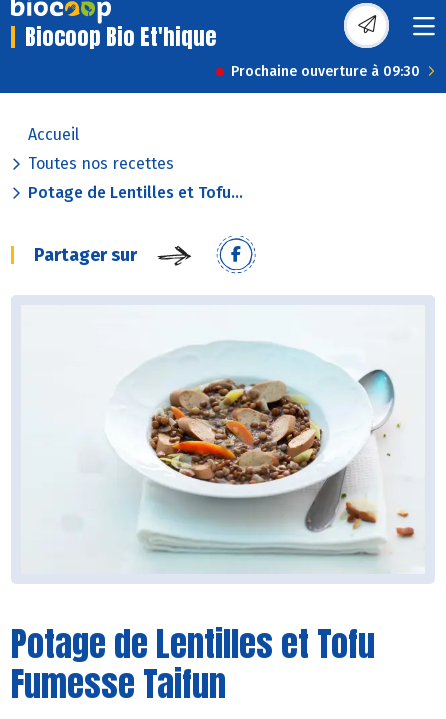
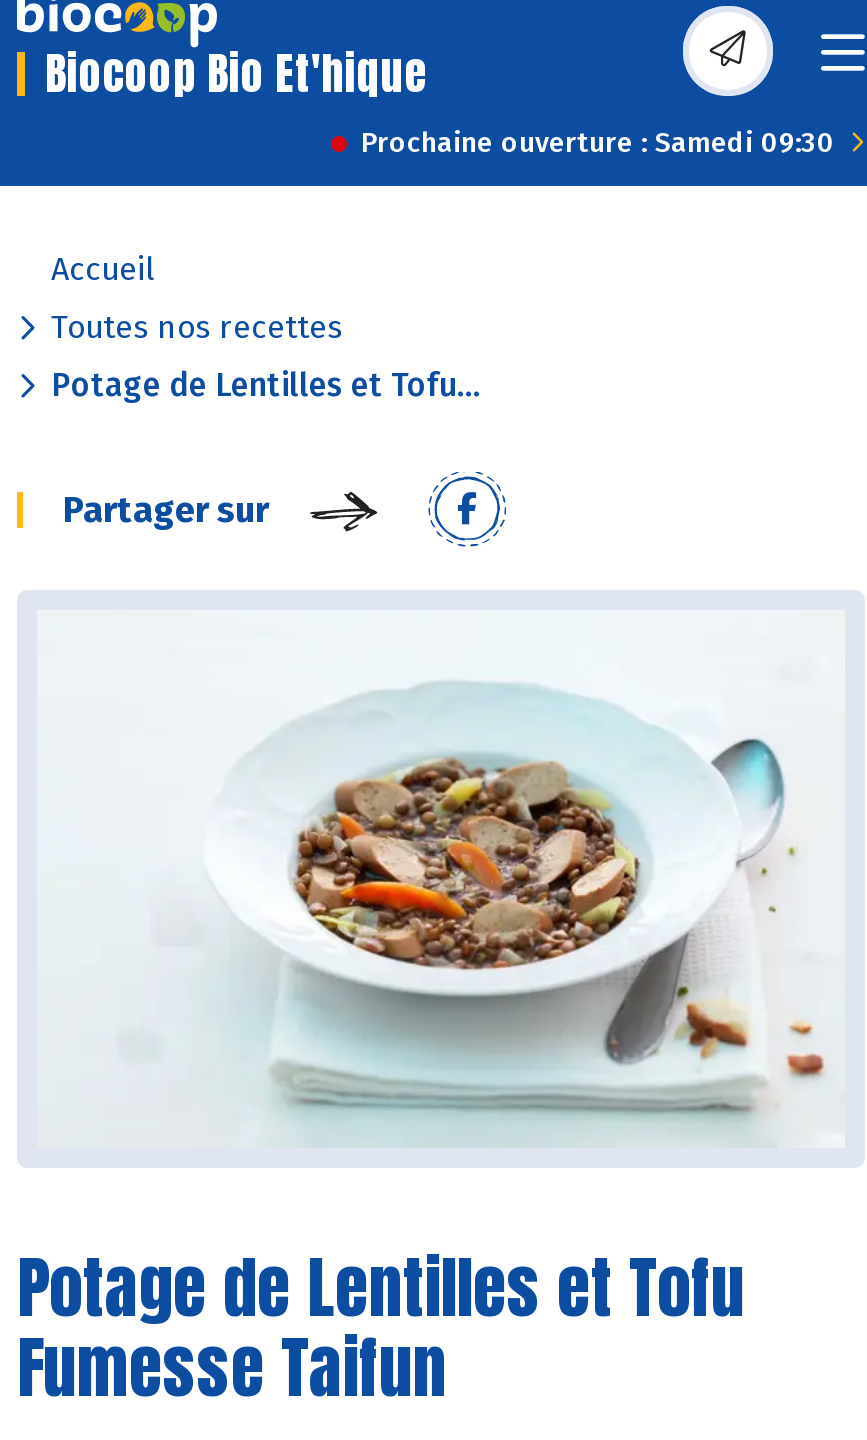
[231,63,420,80] Prochaine ouverture à 09:30 -> [361,126,835,160] Prochaine ouverture : Samedi 09:30

